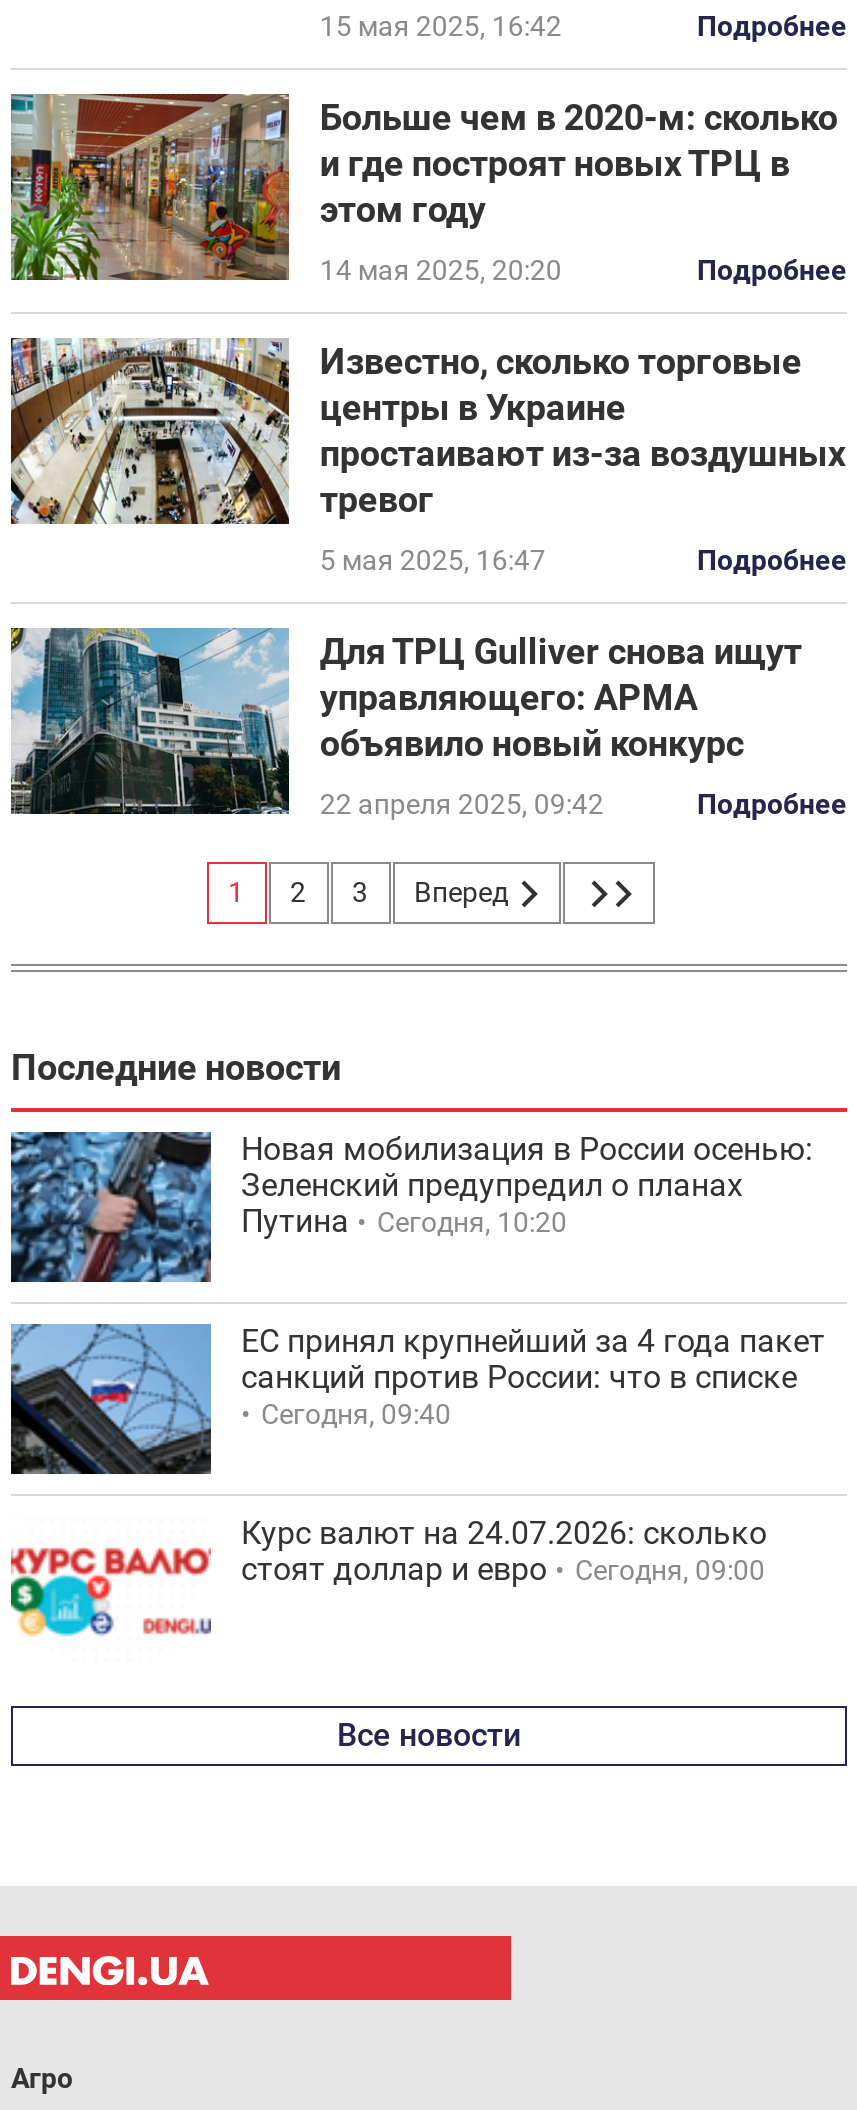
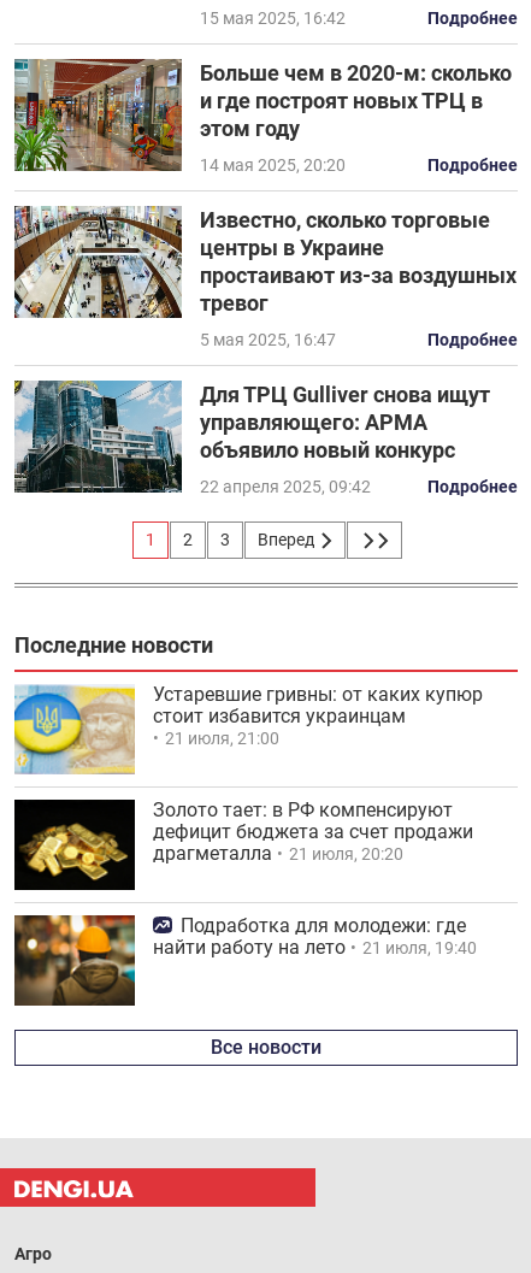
[9,1130,813,1284] [image] | Новая мобилизация в России осенью: | Зеленский предупредил о планах | Путина | Сегодня, 10:20 -> [13,683,483,774] [image] | Устаревшие гривны: от каких купюр | стоит избавится украинцам | 21 июля, 21:00
[9,1322,825,1476] [image] | ЕС принял крупнейший за 4 года пакет | санкций против России: что в списке | Сегодня, 09:40 -> [13,798,473,890] [image] | Золото тает: в РФ компенсируют | дефицит бюджета за счет продажи | драгметалла | 21 июля, 20:20
[9,1514,767,1666] [image] | Курс валют на 24.07.2026: сколько | стоят доллар и евро | Сегодня, 09:00 -> [13,914,477,1007] [image] | Подработка для молодежи: где | найти работу на лето | 21 июля, 19:40

